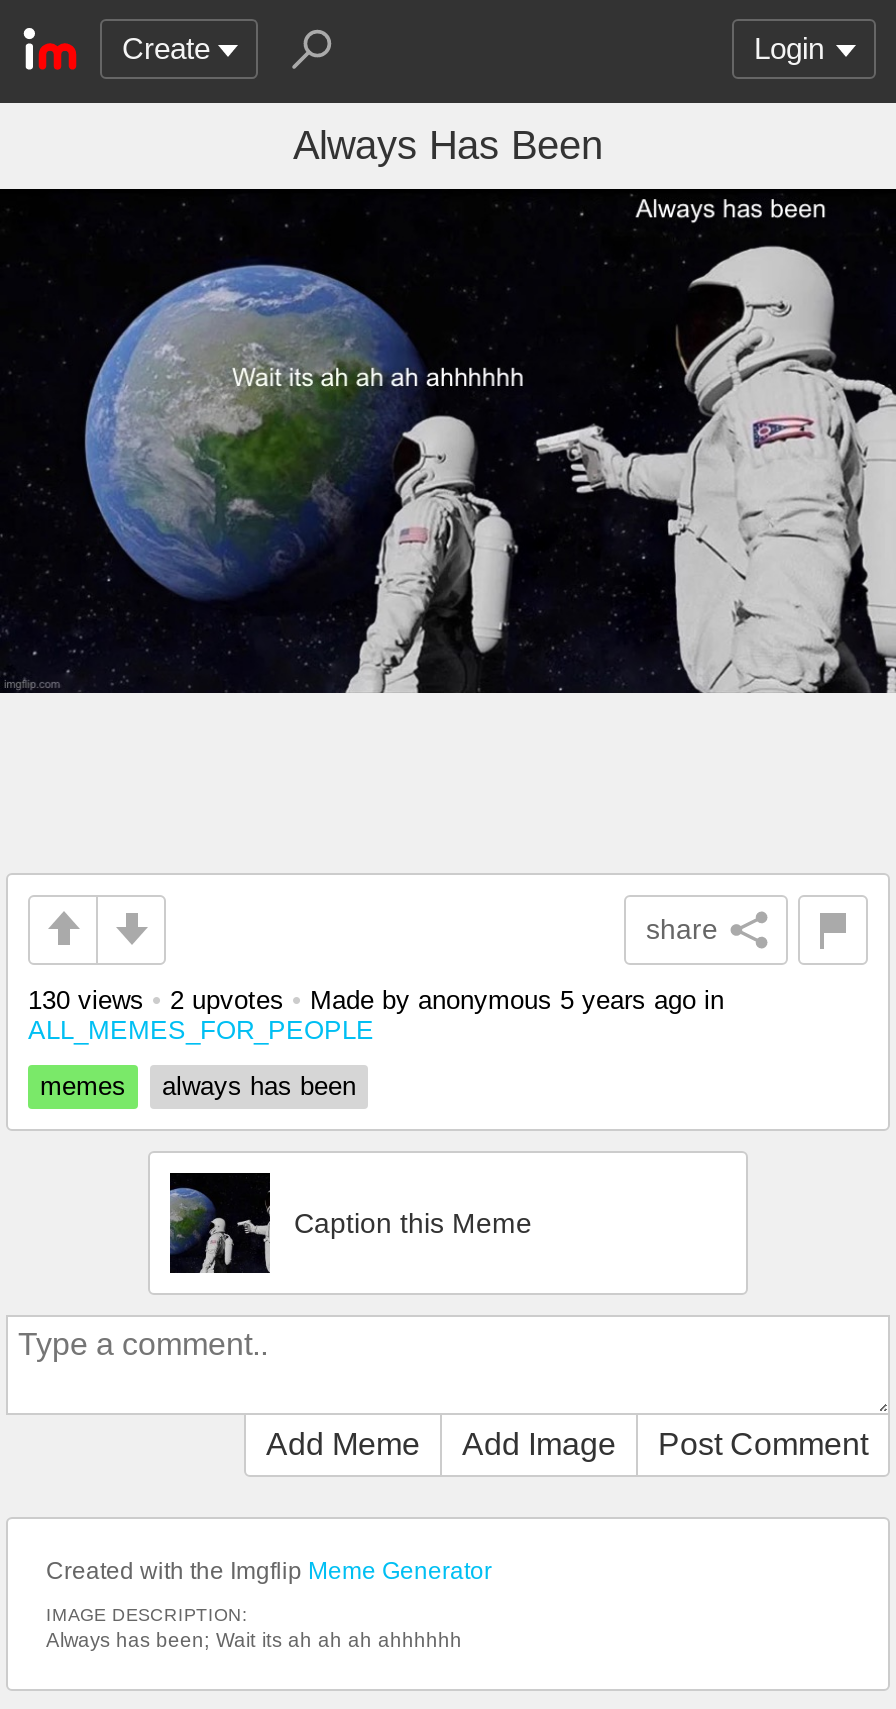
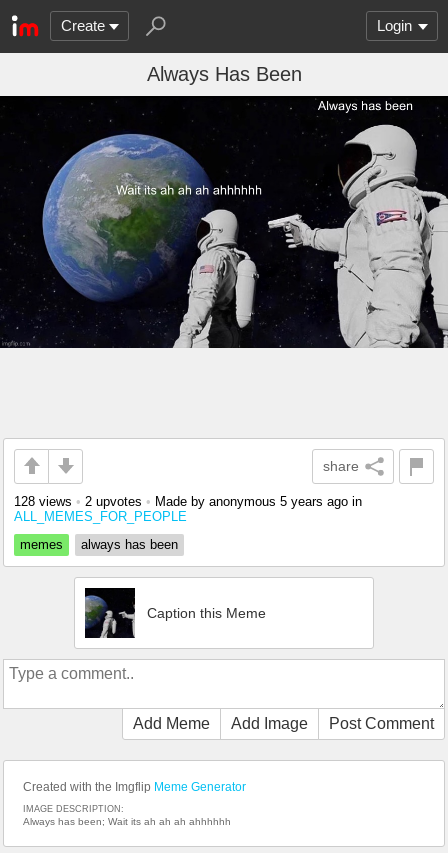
[28,984,724,1014] 130 views • 2 upvotes • Made by anonymous 5 years ago in -> [14,494,362,509] 128 views • 2 upvotes • Made by anonymous 5 years ago in

